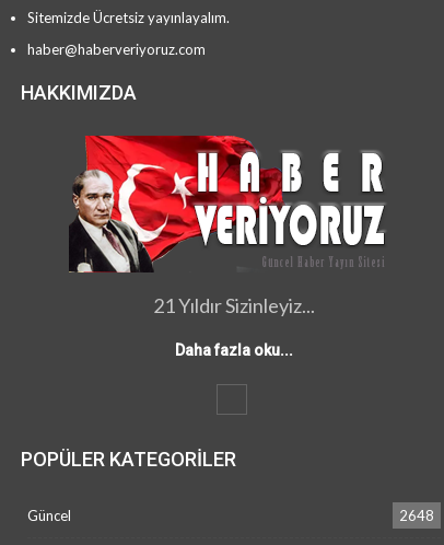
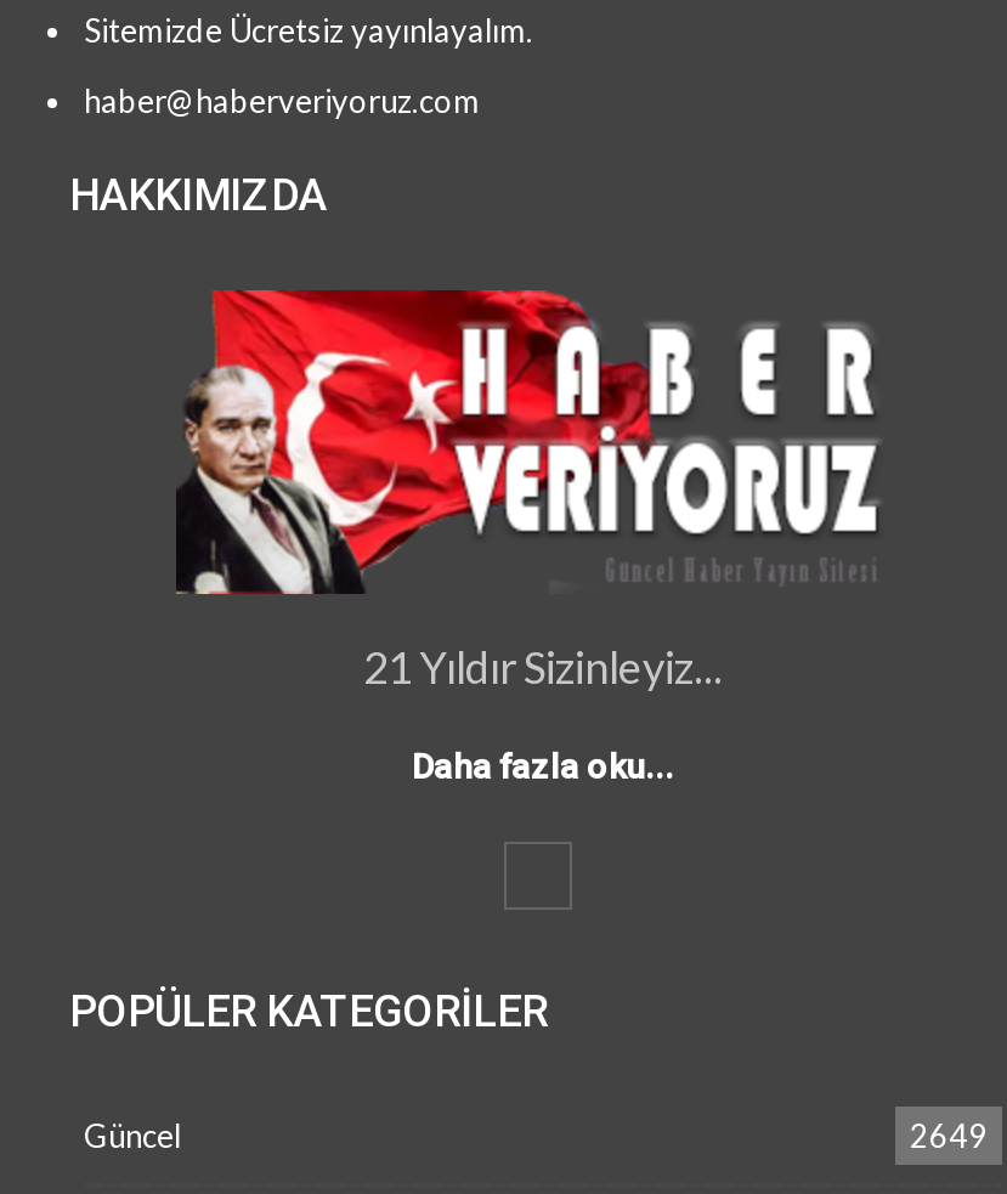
[399,507,434,525] 2648 -> [910,1116,988,1155] 2649

